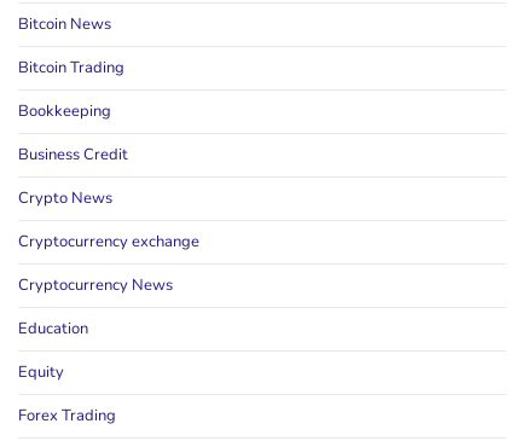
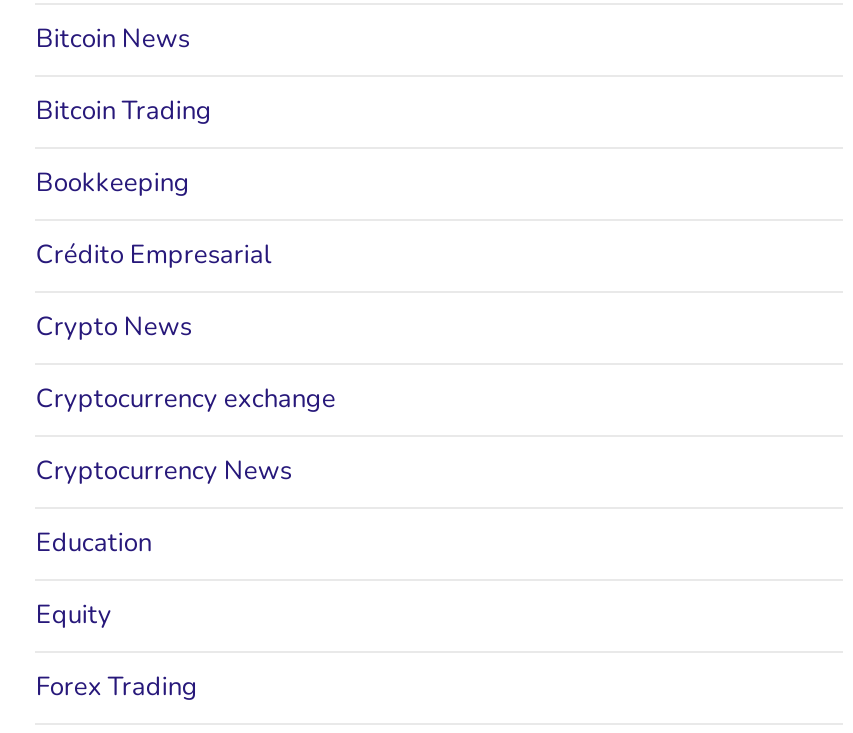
[19,143,129,165] Business Credit -> [36,236,272,272] Crédito Empresarial

